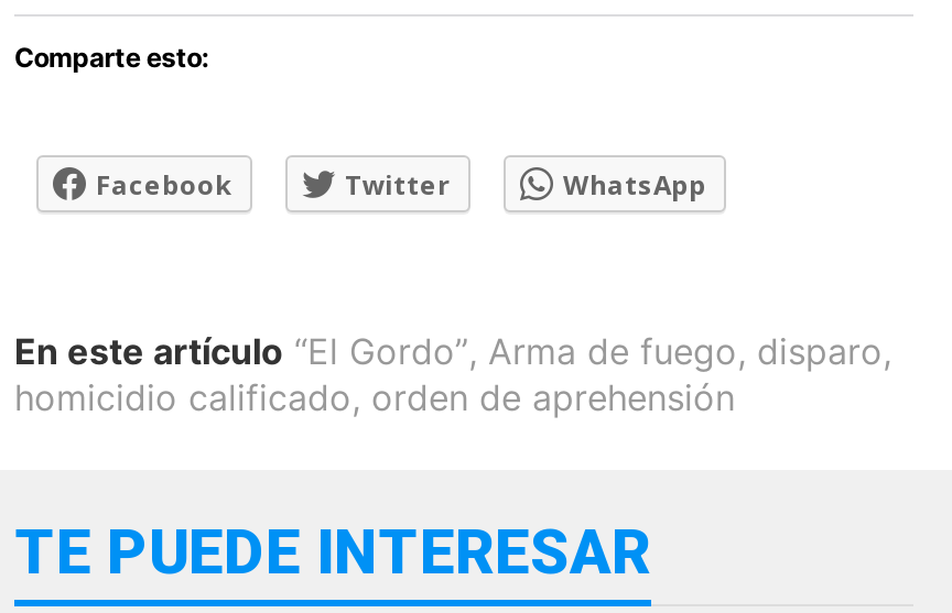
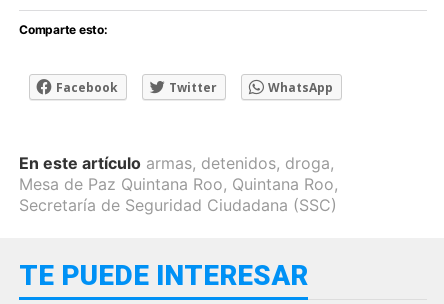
[14,330,891,420] En este artículo “El Gordo”, Arma de fuego, disparo, | homicidio calificado, orden de aprehensión -> [19,153,338,215] En este artículo armas, detenidos, droga, | Mesa de Paz Quintana Roo, Quintana Roo, | Secretaría de Seguridad Ciudadana (SSC)

